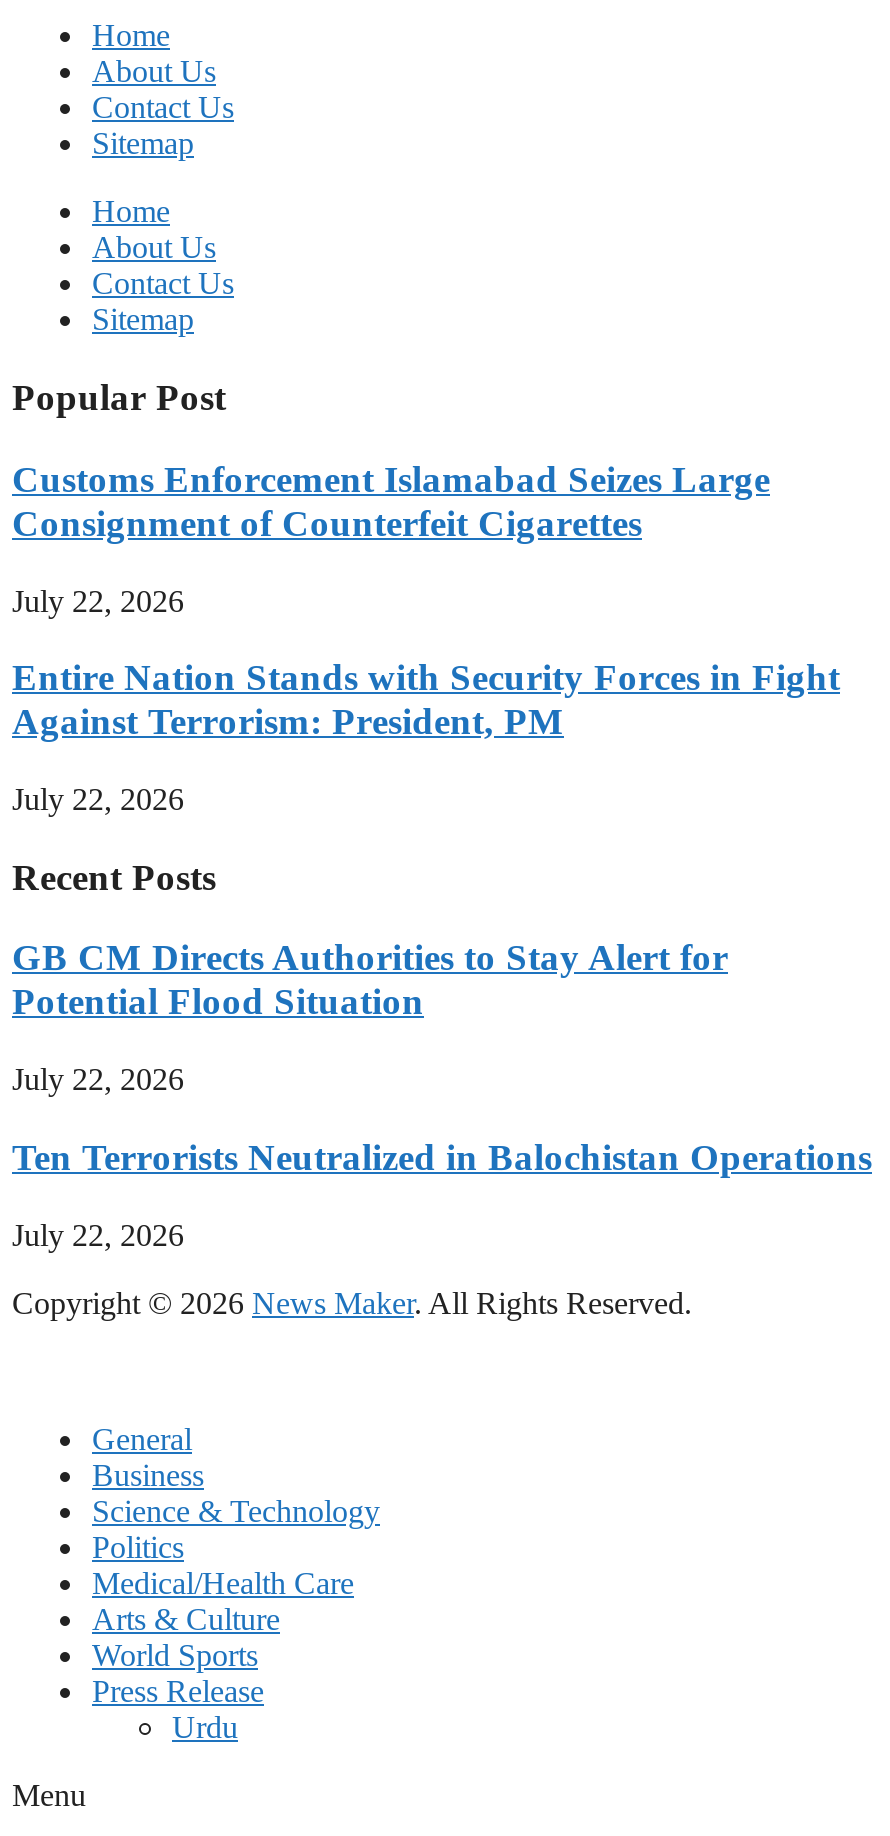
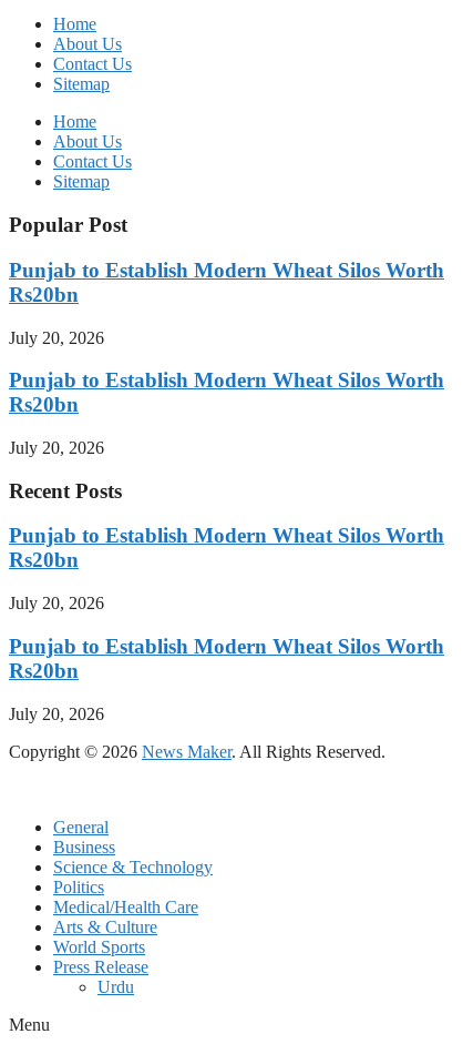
[12,458,770,544] Customs Enforcement Islamabad Seizes Large | Consignment of Counterfeit Cigarettes -> [9,258,444,306] Punjab to Establish Modern Wheat Silos Worth | Rs20bn
[12,583,184,617] July 22, 2026 -> [9,328,104,347] July 20, 2026
[12,656,840,742] Entire Nation Stands with Security Forces in Fight | Against Terrorism: President, PM -> [9,369,444,416] Punjab to Establish Modern Wheat Silos Worth | Rs20bn
[12,782,184,816] July 22, 2026 -> [9,438,104,457] July 20, 2026
[12,937,728,1023] GB CM Directs Authorities to Stay Alert for | Potential Flood Situation -> [9,524,444,572] Punjab to Establish Modern Wheat Silos Worth | Rs20bn
[12,1062,184,1096] July 22, 2026 -> [9,594,104,613] July 20, 2026
[12,1136,872,1178] Ten Terrorists Neutralized in Balochistan Operations -> [9,634,444,682] Punjab to Establish Modern Wheat Silos Worth | Rs20bn
[12,1217,184,1251] July 22, 2026 -> [9,704,104,723] July 20, 2026

